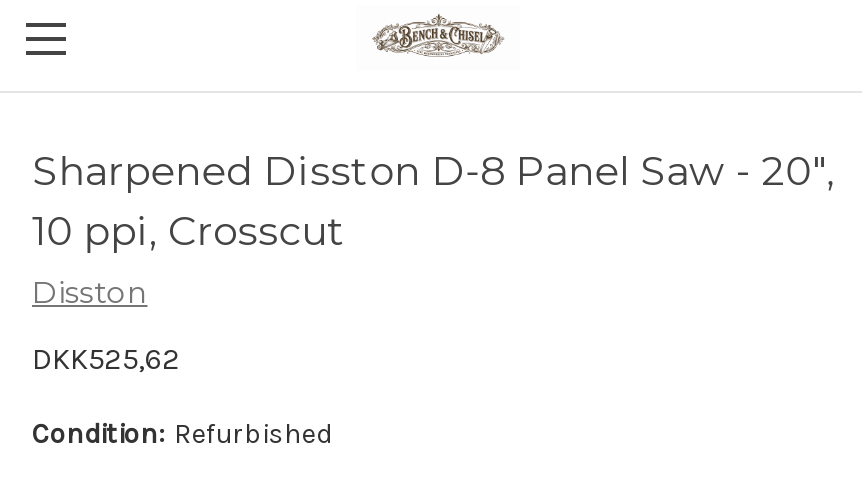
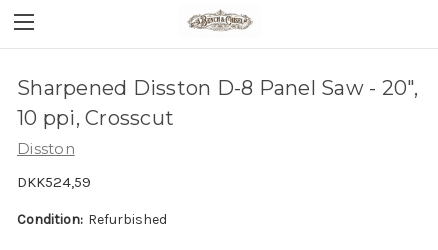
[32,341,180,377] DKK525,62 -> [17,173,91,191] DKK524,59

